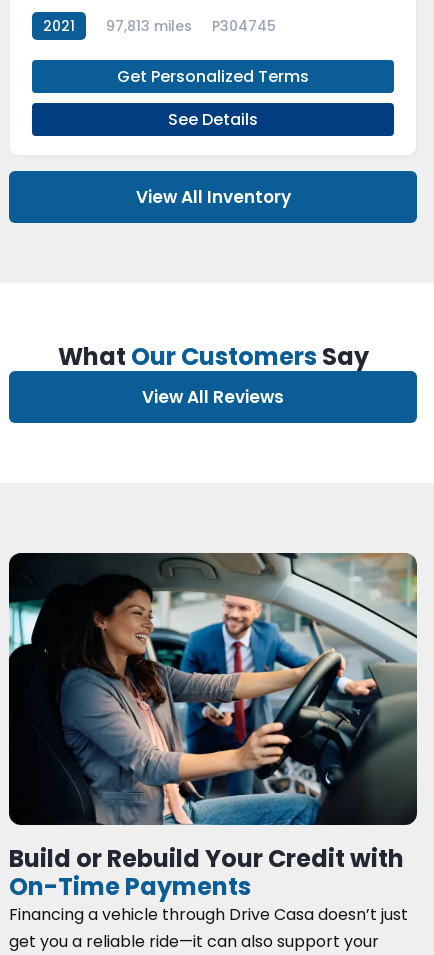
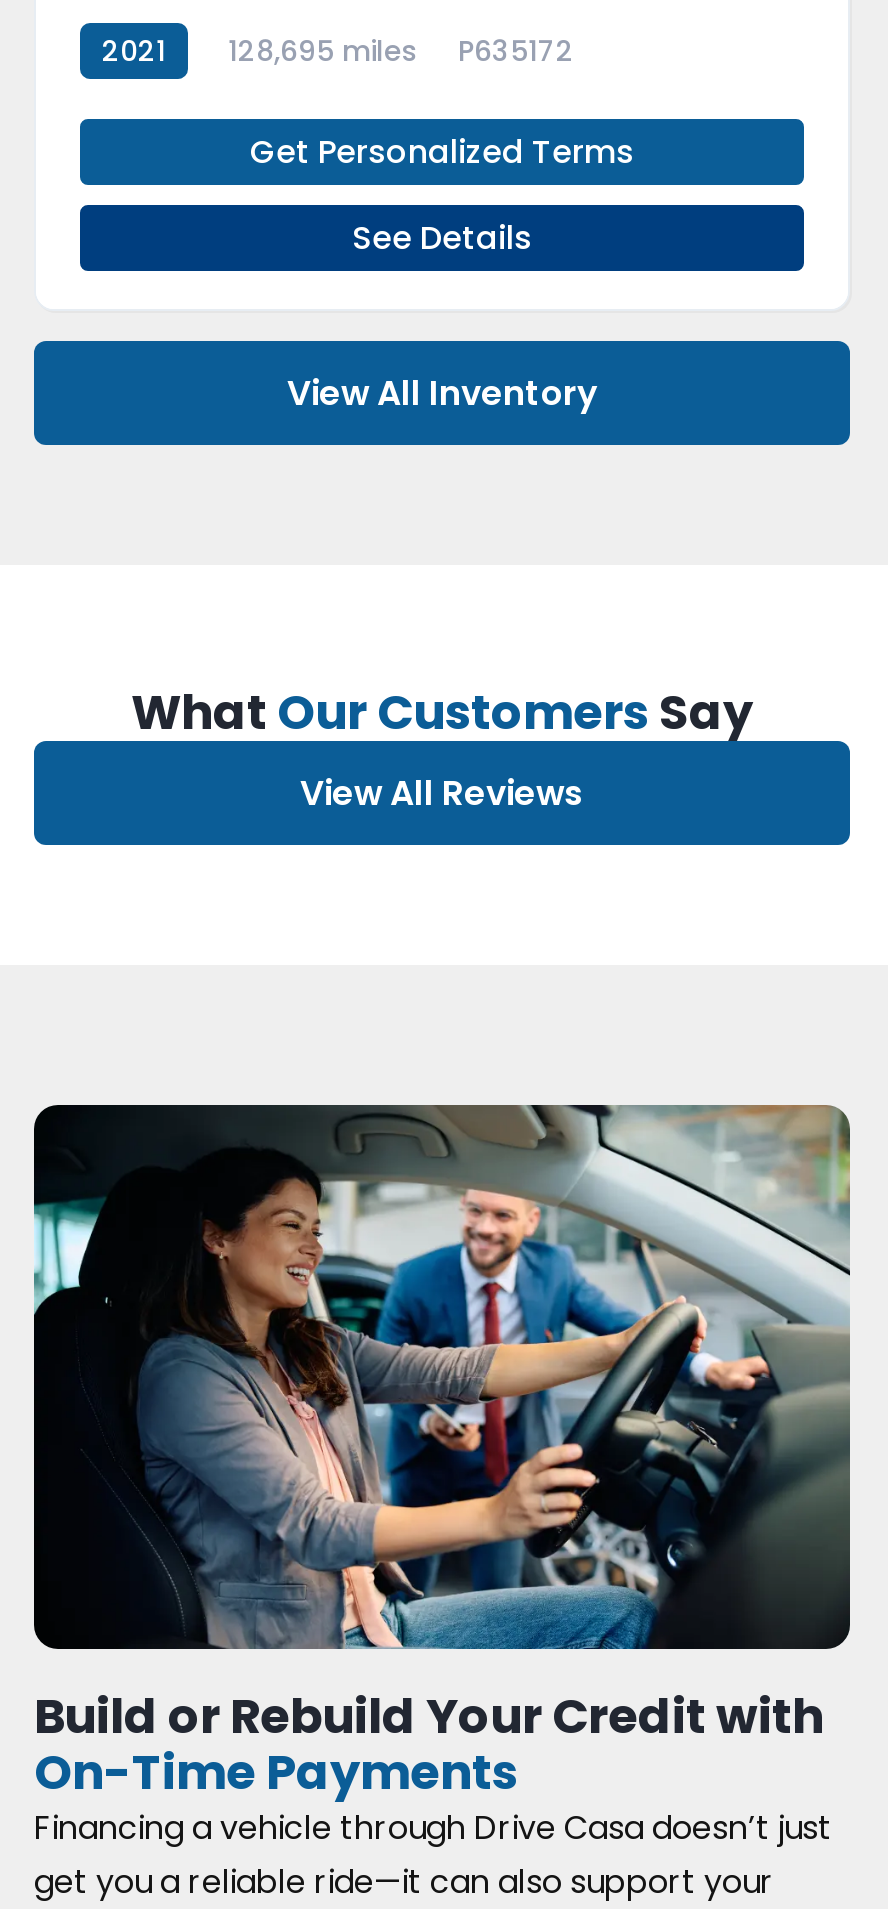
[106,16,276,36] 97,813 miles | P304745 -> [228,31,574,71] 128,695 miles | P635172

